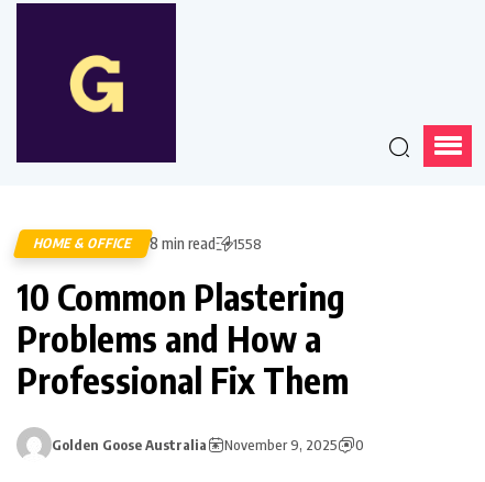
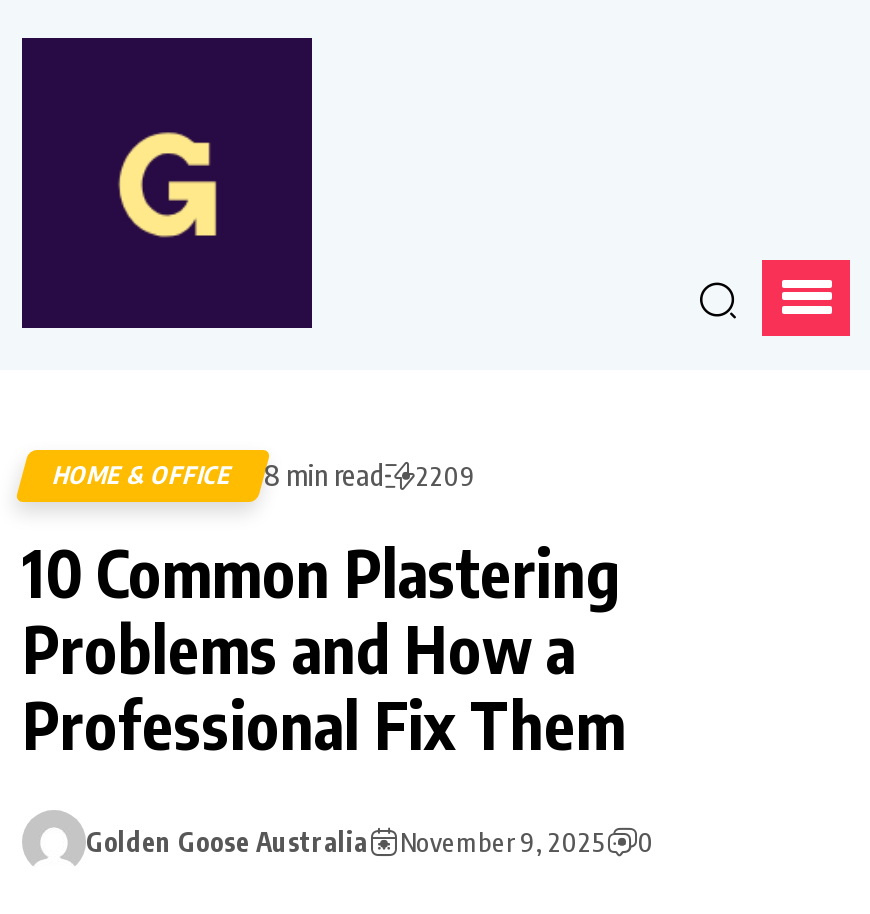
[32,234,262,253] HOME & OFFICE 8 min read 1558 -> [50,458,476,492] HOME & OFFICE 8 min read 2209

